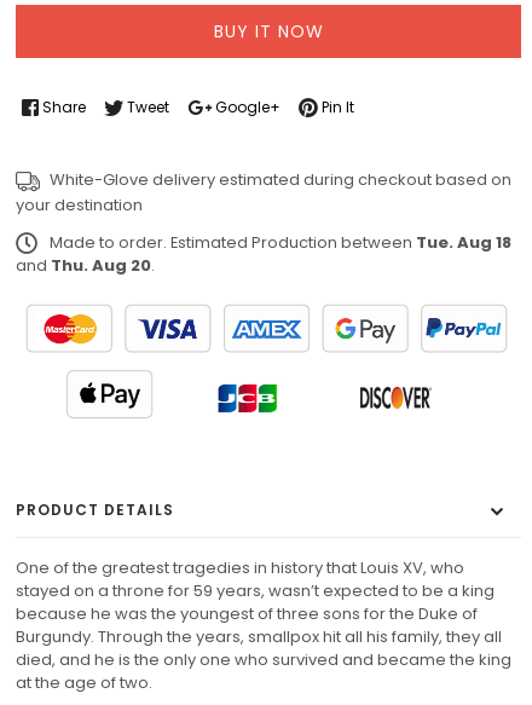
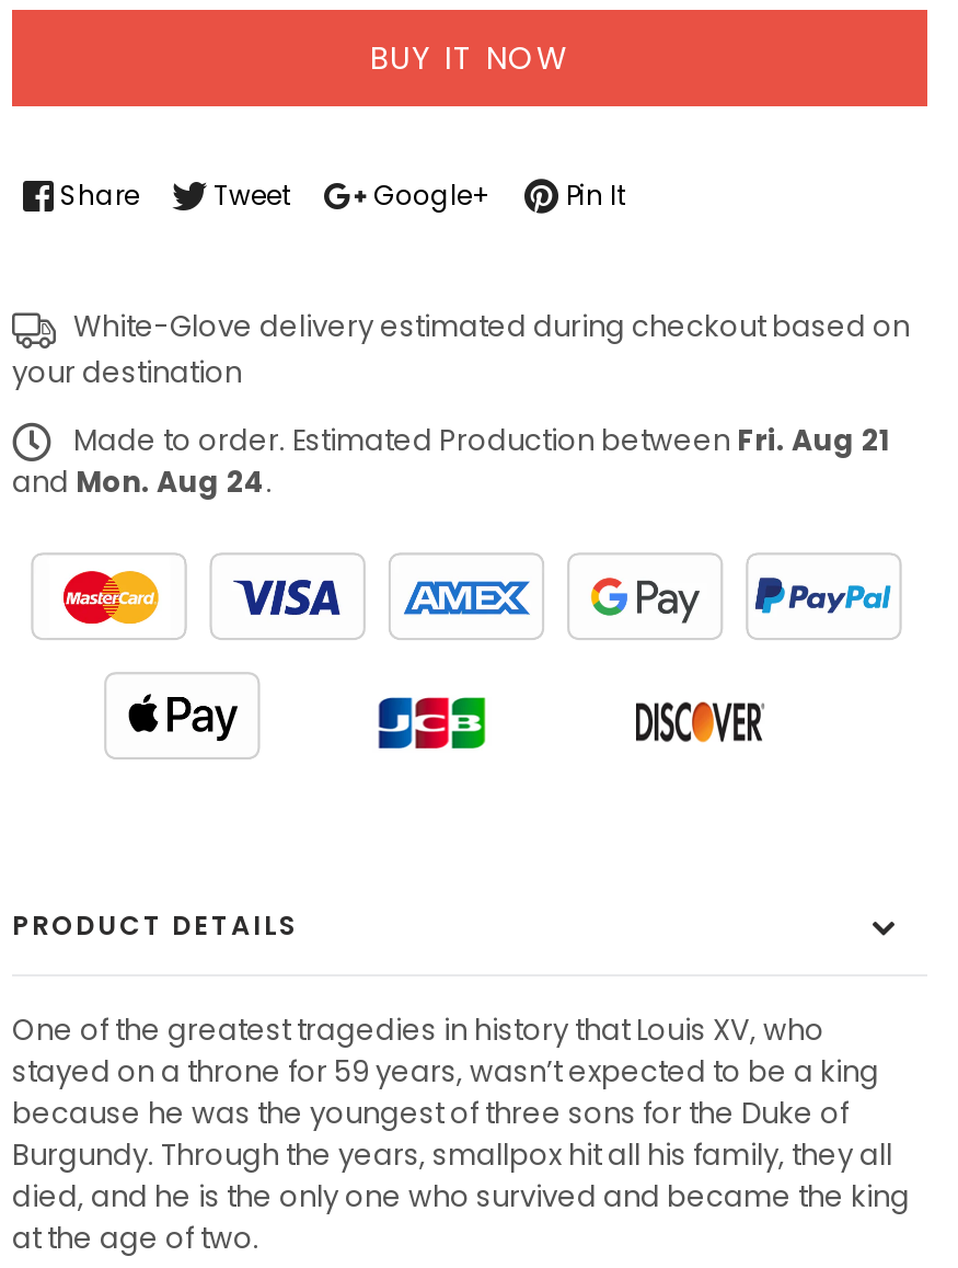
[46,230,511,253] Made to order. Estimated Production between Tue. Aug 18 -> [67,419,890,460] Made to order. Estimated Production between Fri. Aug 21
[16,254,155,277] and Thu. Aug 20. -> [12,461,273,503] and Mon. Aug 24.

